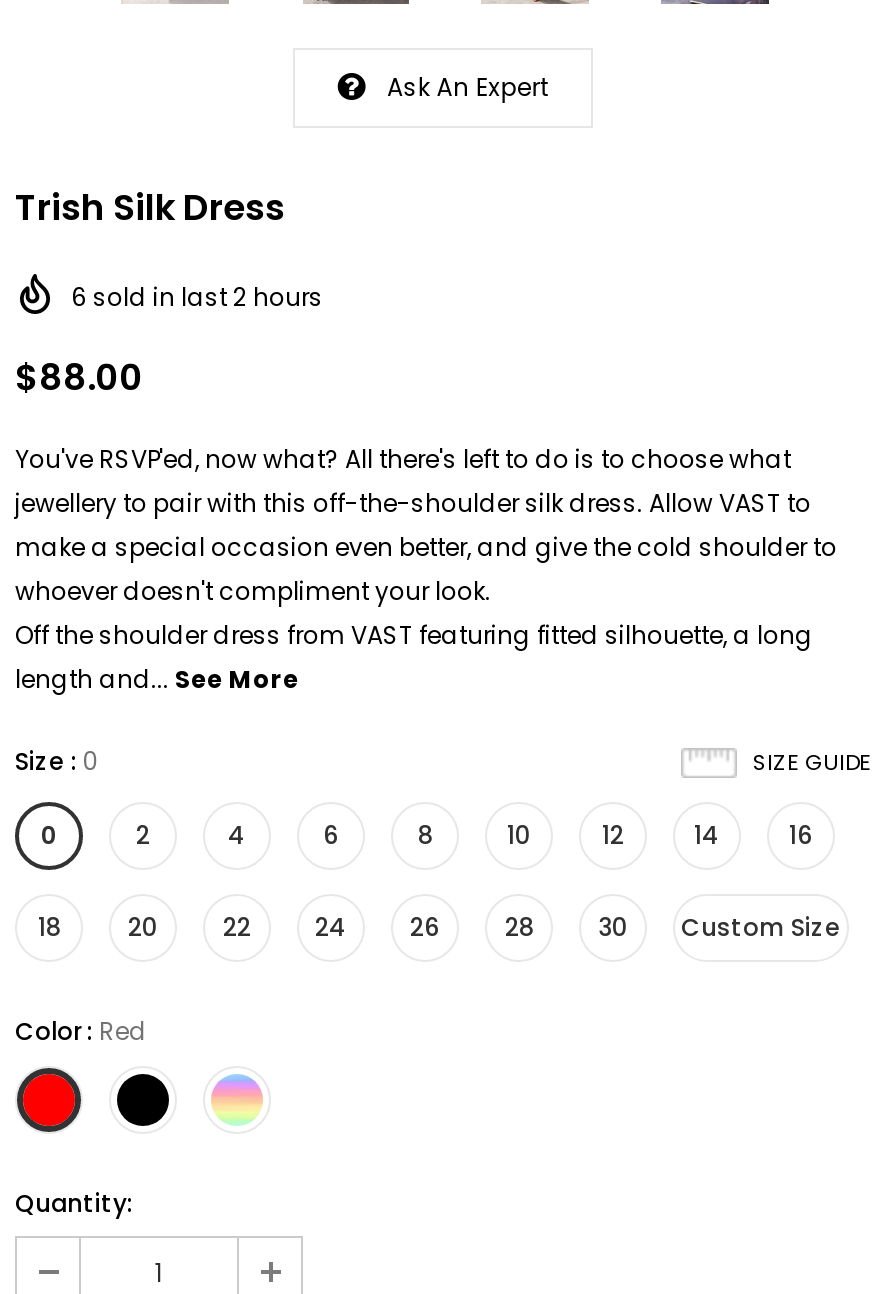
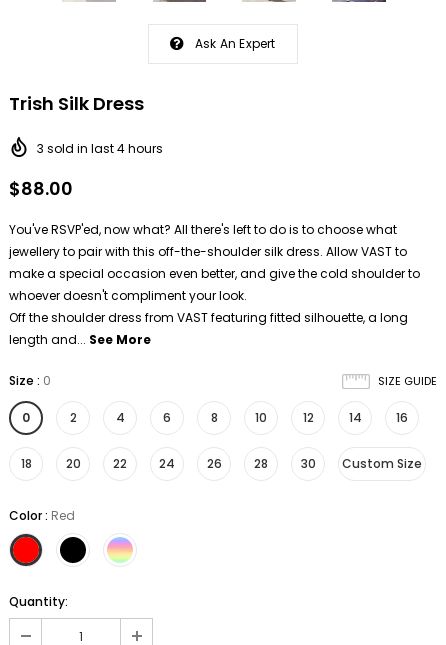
[71,281,323,315] 6 sold in last 2 hours -> [37,140,163,157] 3 sold in last 4 hours

